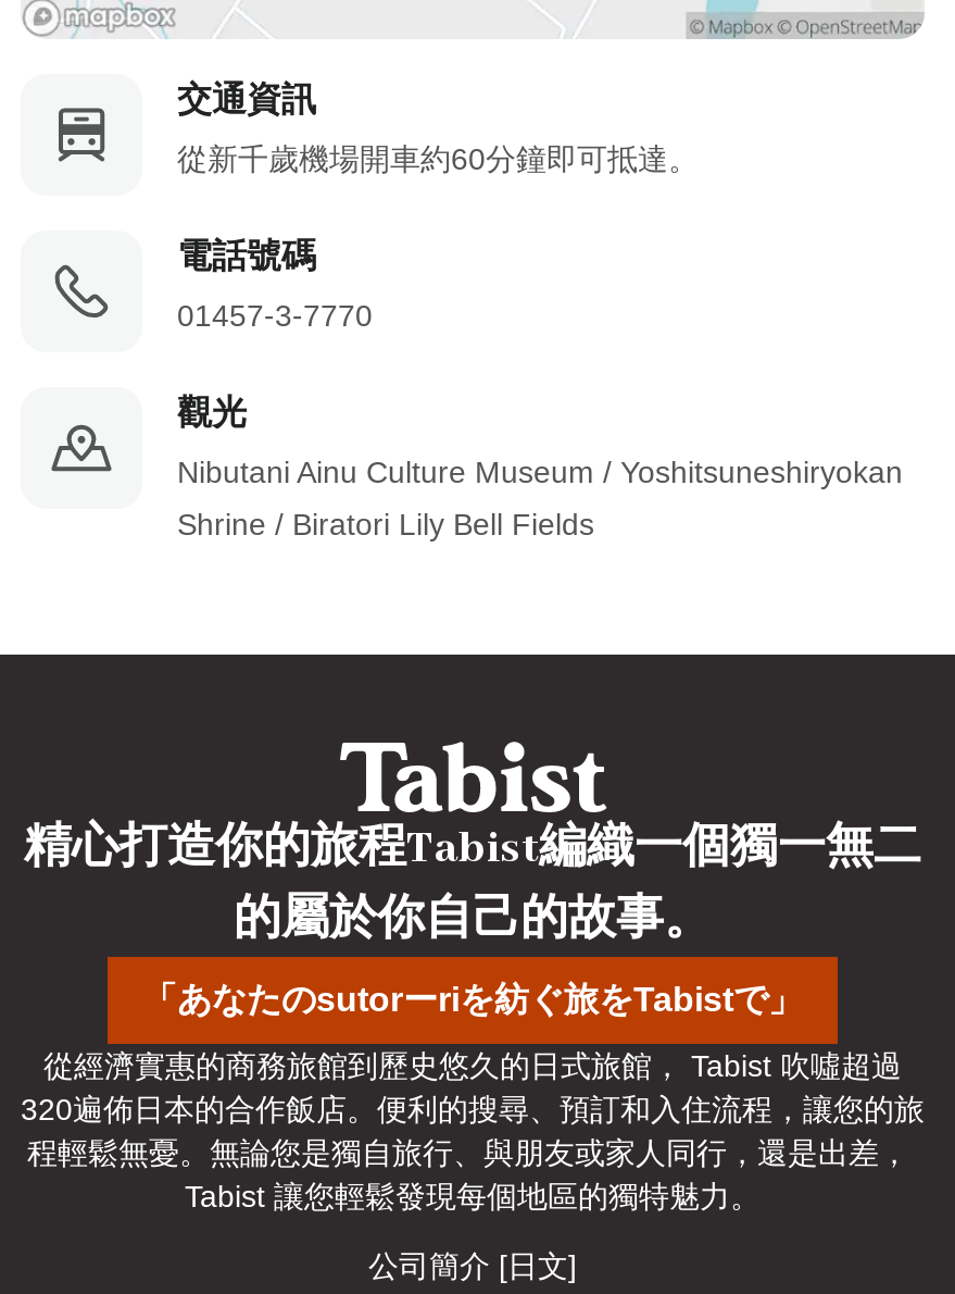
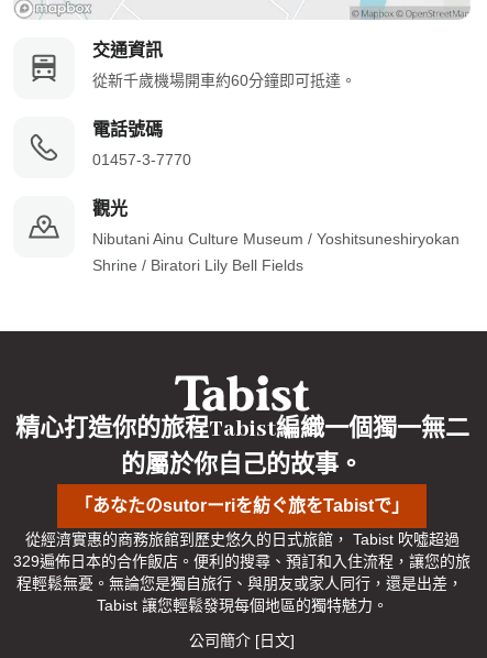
[21,1092,925,1127] 320遍佈日本的合作飯店。便利的搜尋、預訂和入住流程，讓您的旅 -> [13,552,471,570] 329遍佈日本的合作飯店。便利的搜尋、預訂和入住流程，讓您的旅

